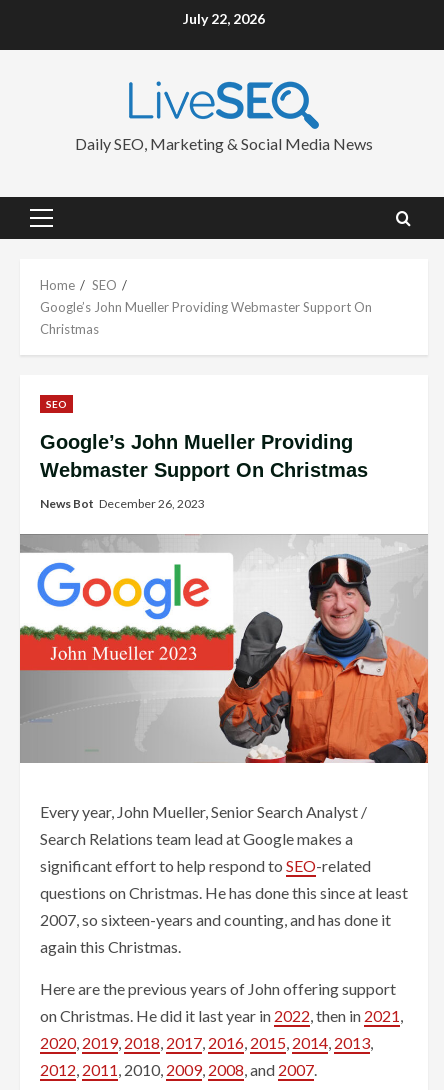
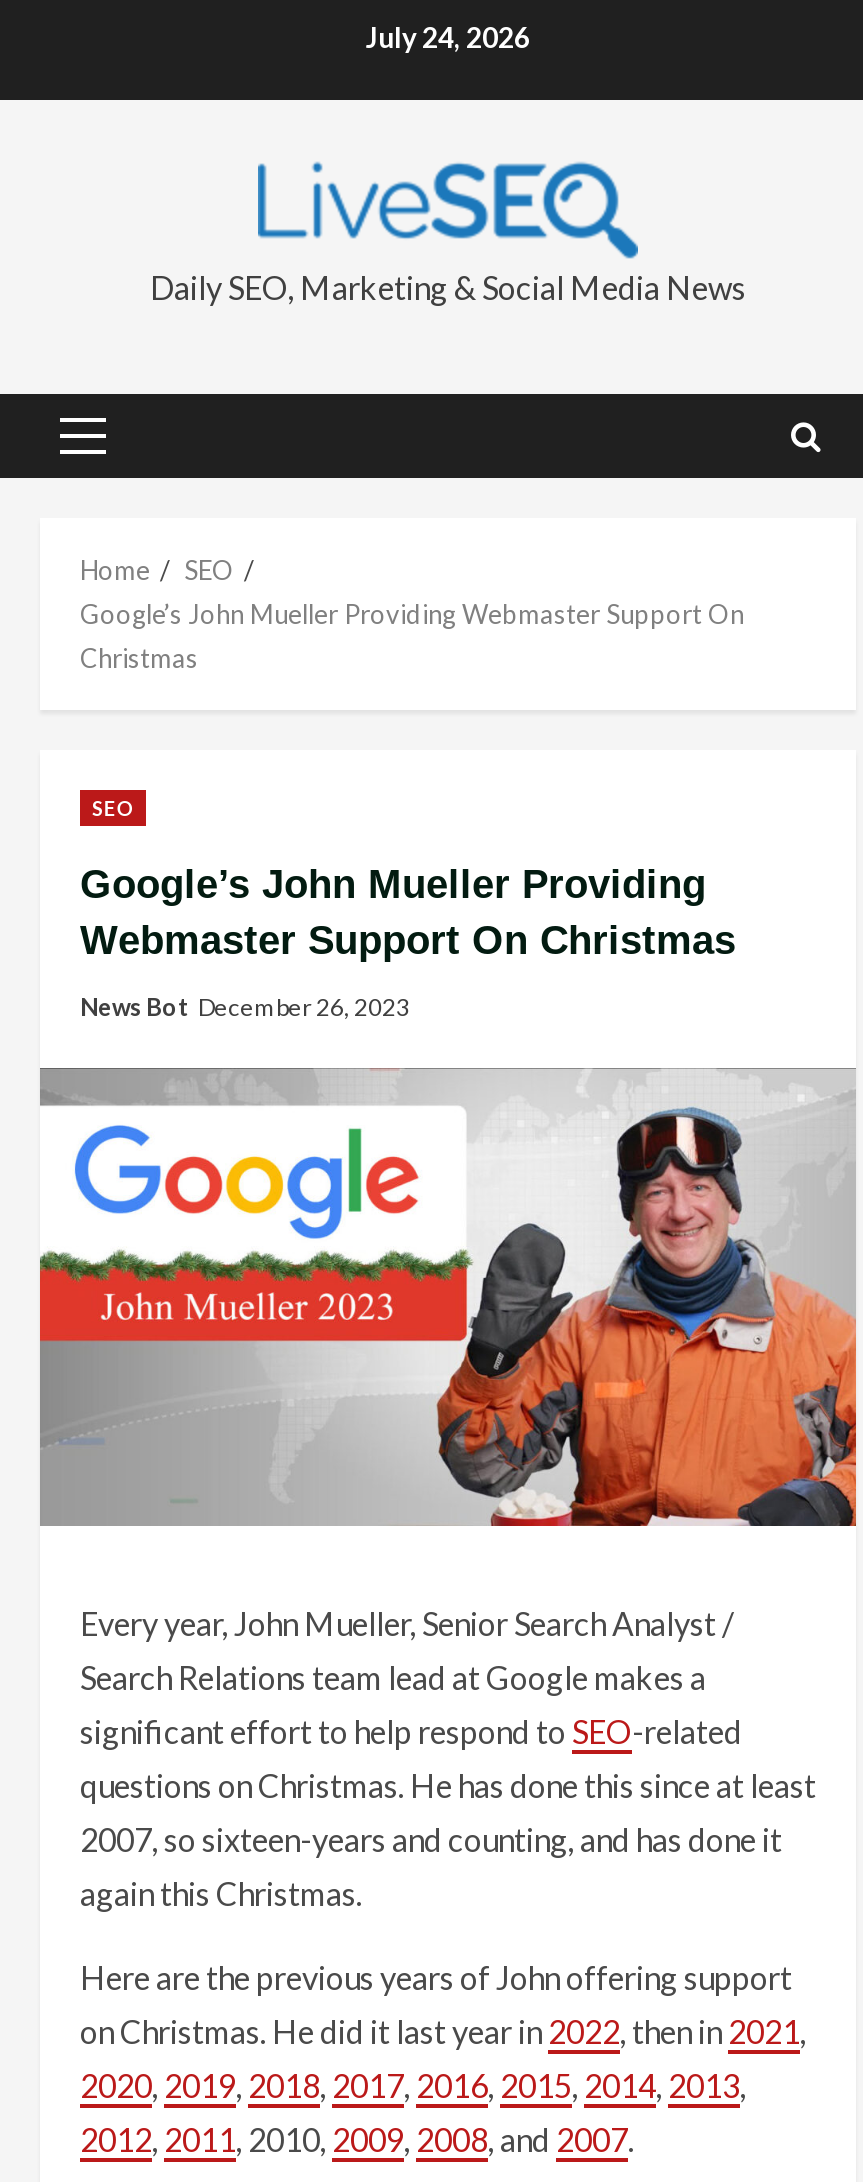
[183,9,265,26] July 22, 2026 -> [366,19,530,53] July 24, 2026

